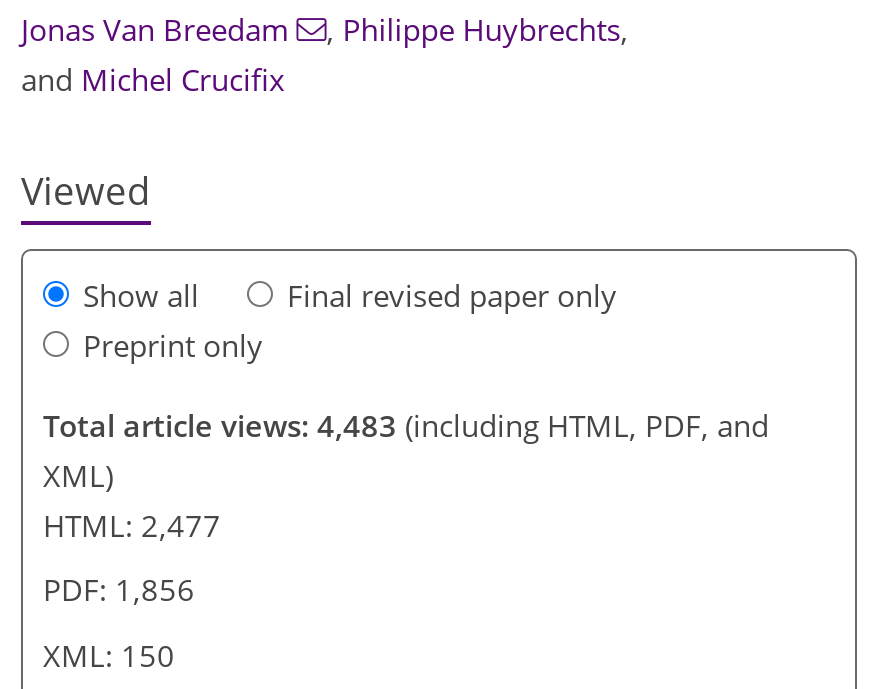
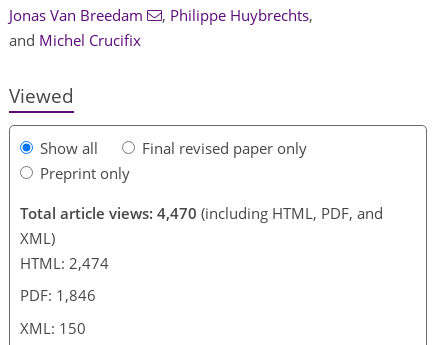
[43,404,769,444] Total article views: 4,483 (including HTML, PDF, and -> [20,202,383,222] Total article views: 4,470 (including HTML, PDF, and
[43,504,221,544] HTML: 2,477 -> [20,252,109,272] HTML: 2,474
[43,569,195,609] PDF: 1,856 -> [20,285,96,305] PDF: 1,846

